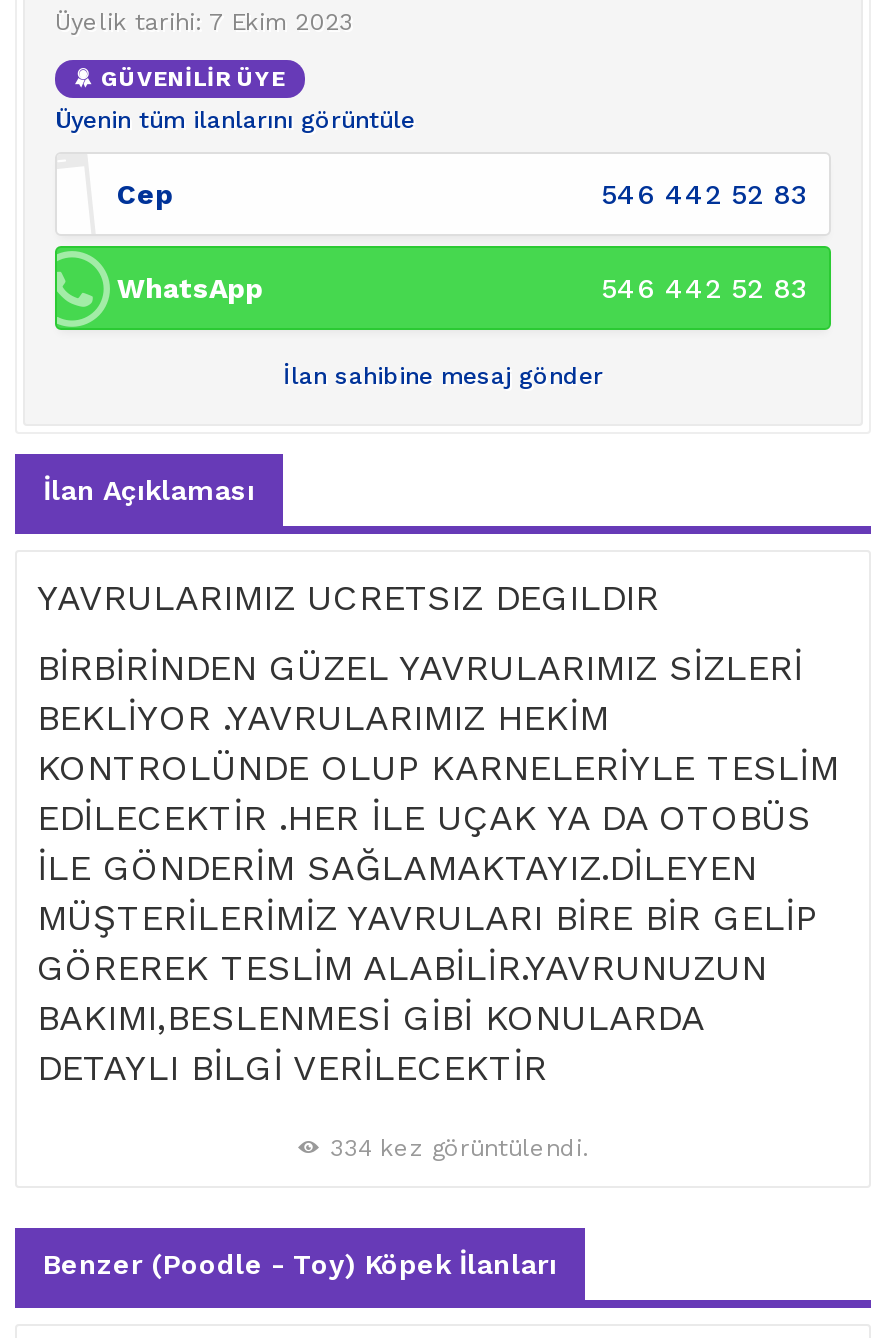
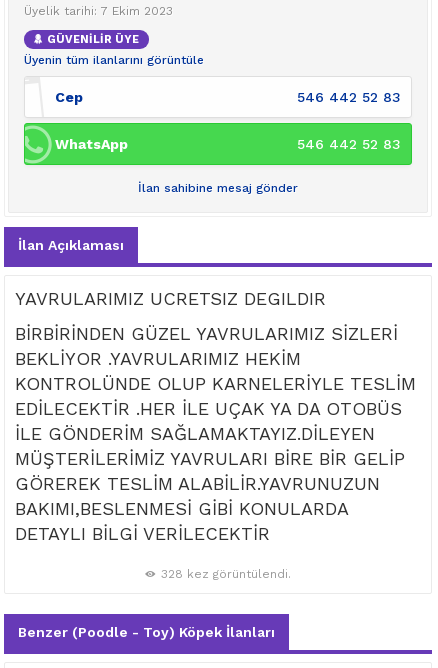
[330,1135,588,1163] 334 kez görüntülendi. -> [161,567,291,581] 328 kez görüntülendi.

